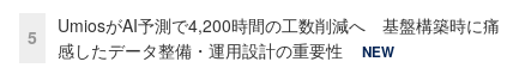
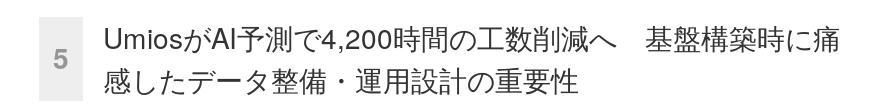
[362,42,394,62] NEW -> none

